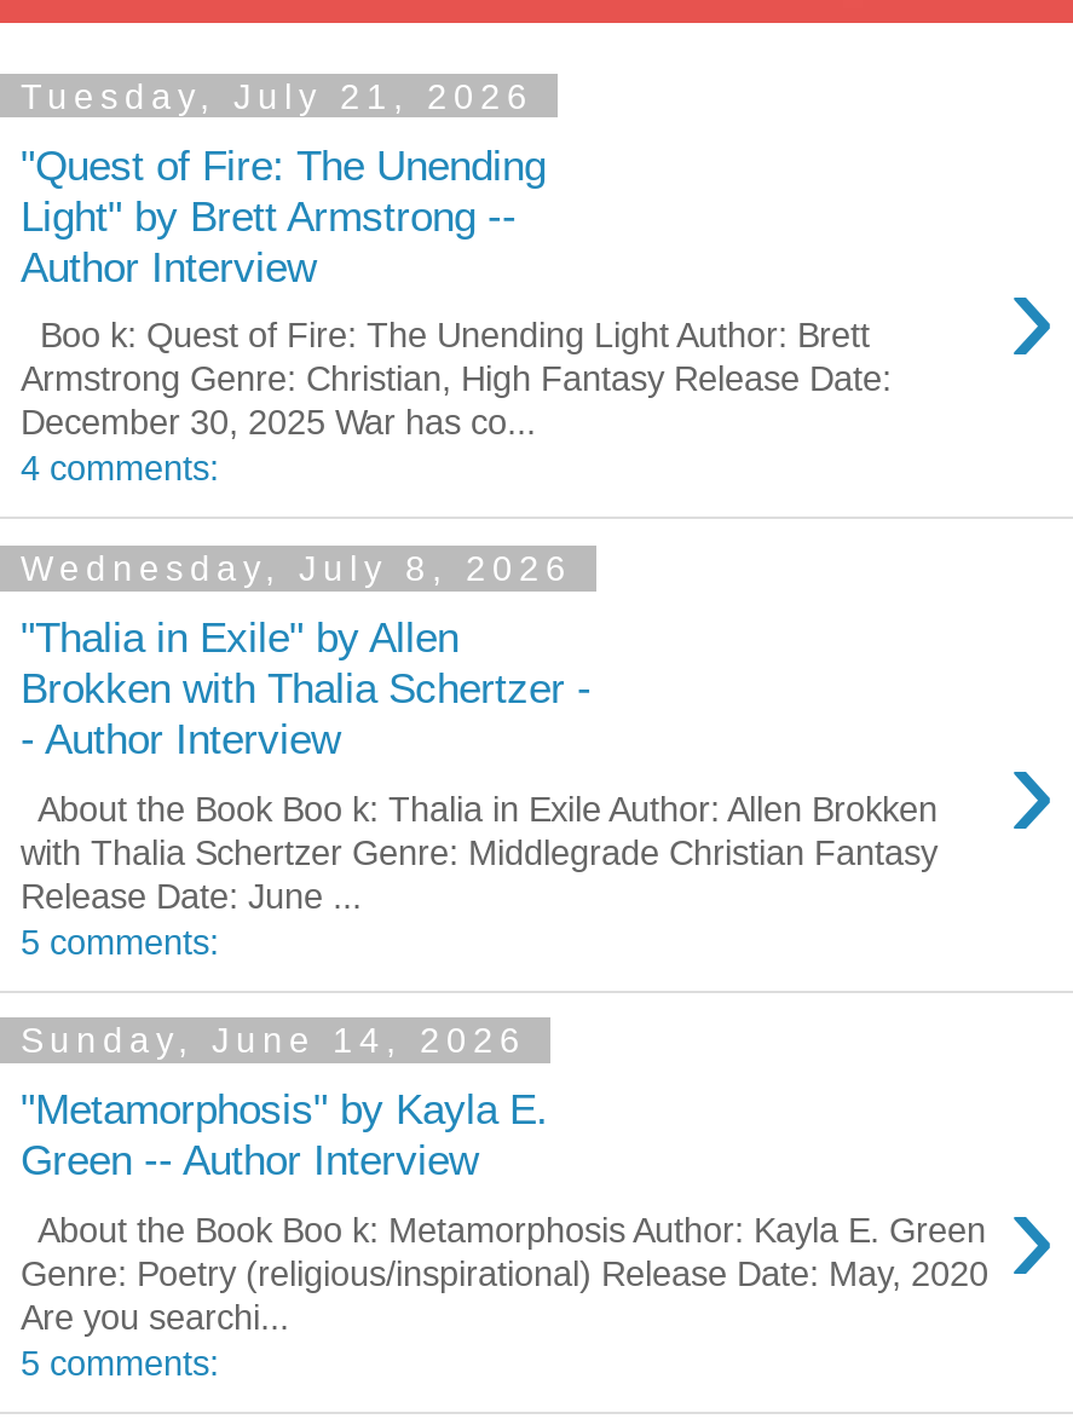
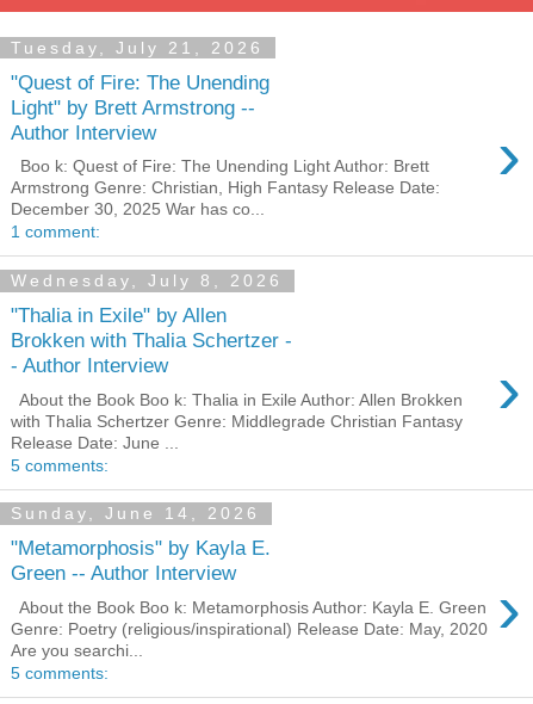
[21,450,219,488] 4 comments: -> [11,222,100,241] 1 comment:

